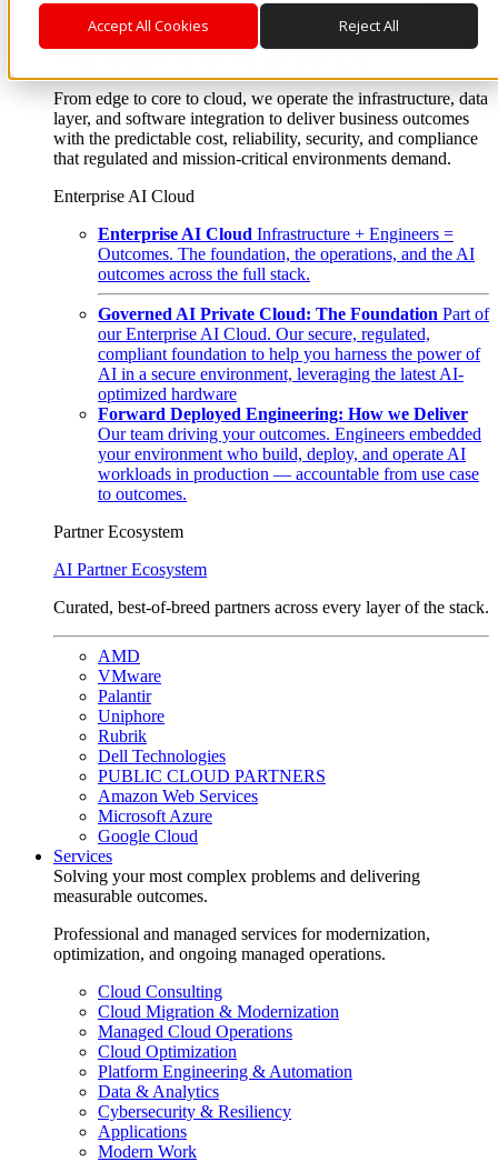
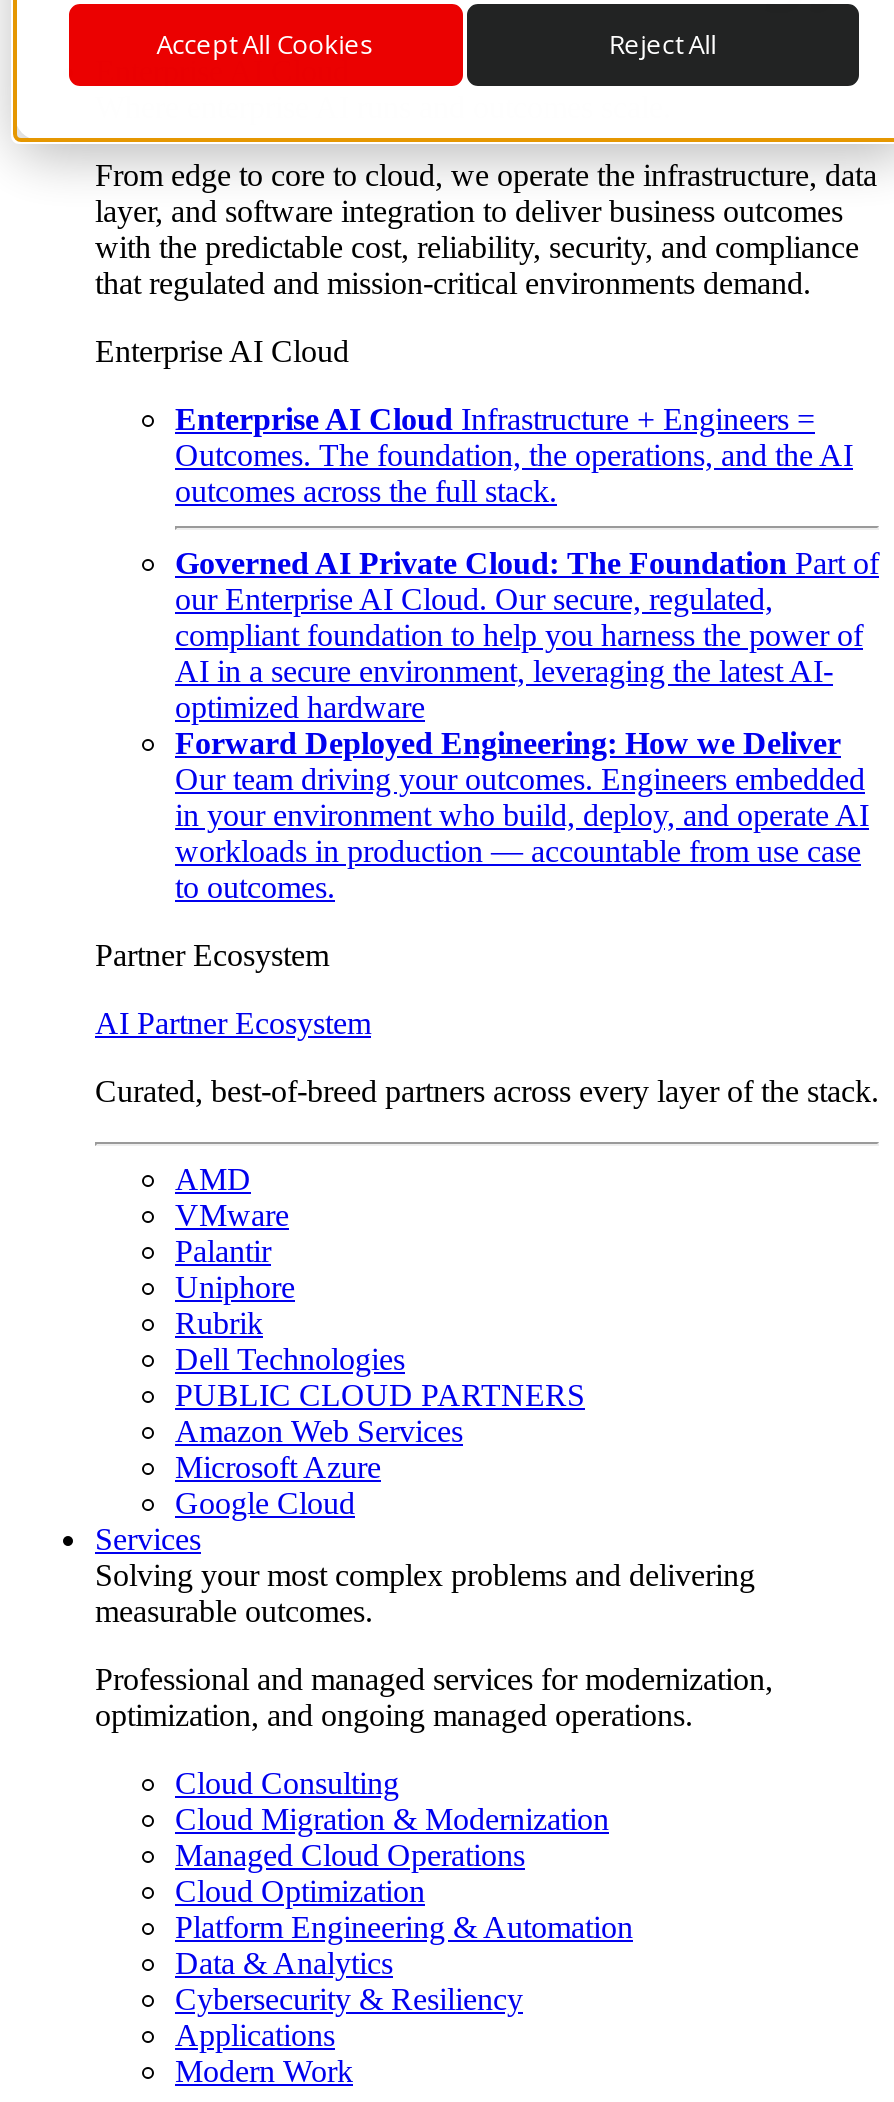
[98,445,466,463] your environment who build, deploy, and operate AI -> [175,798,869,832] in your environment who build, deploy, and operate AI

